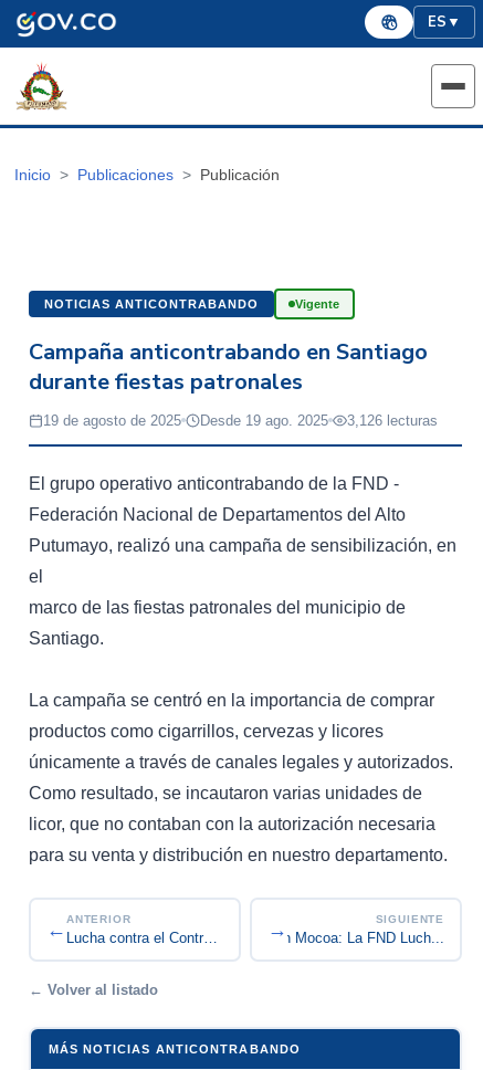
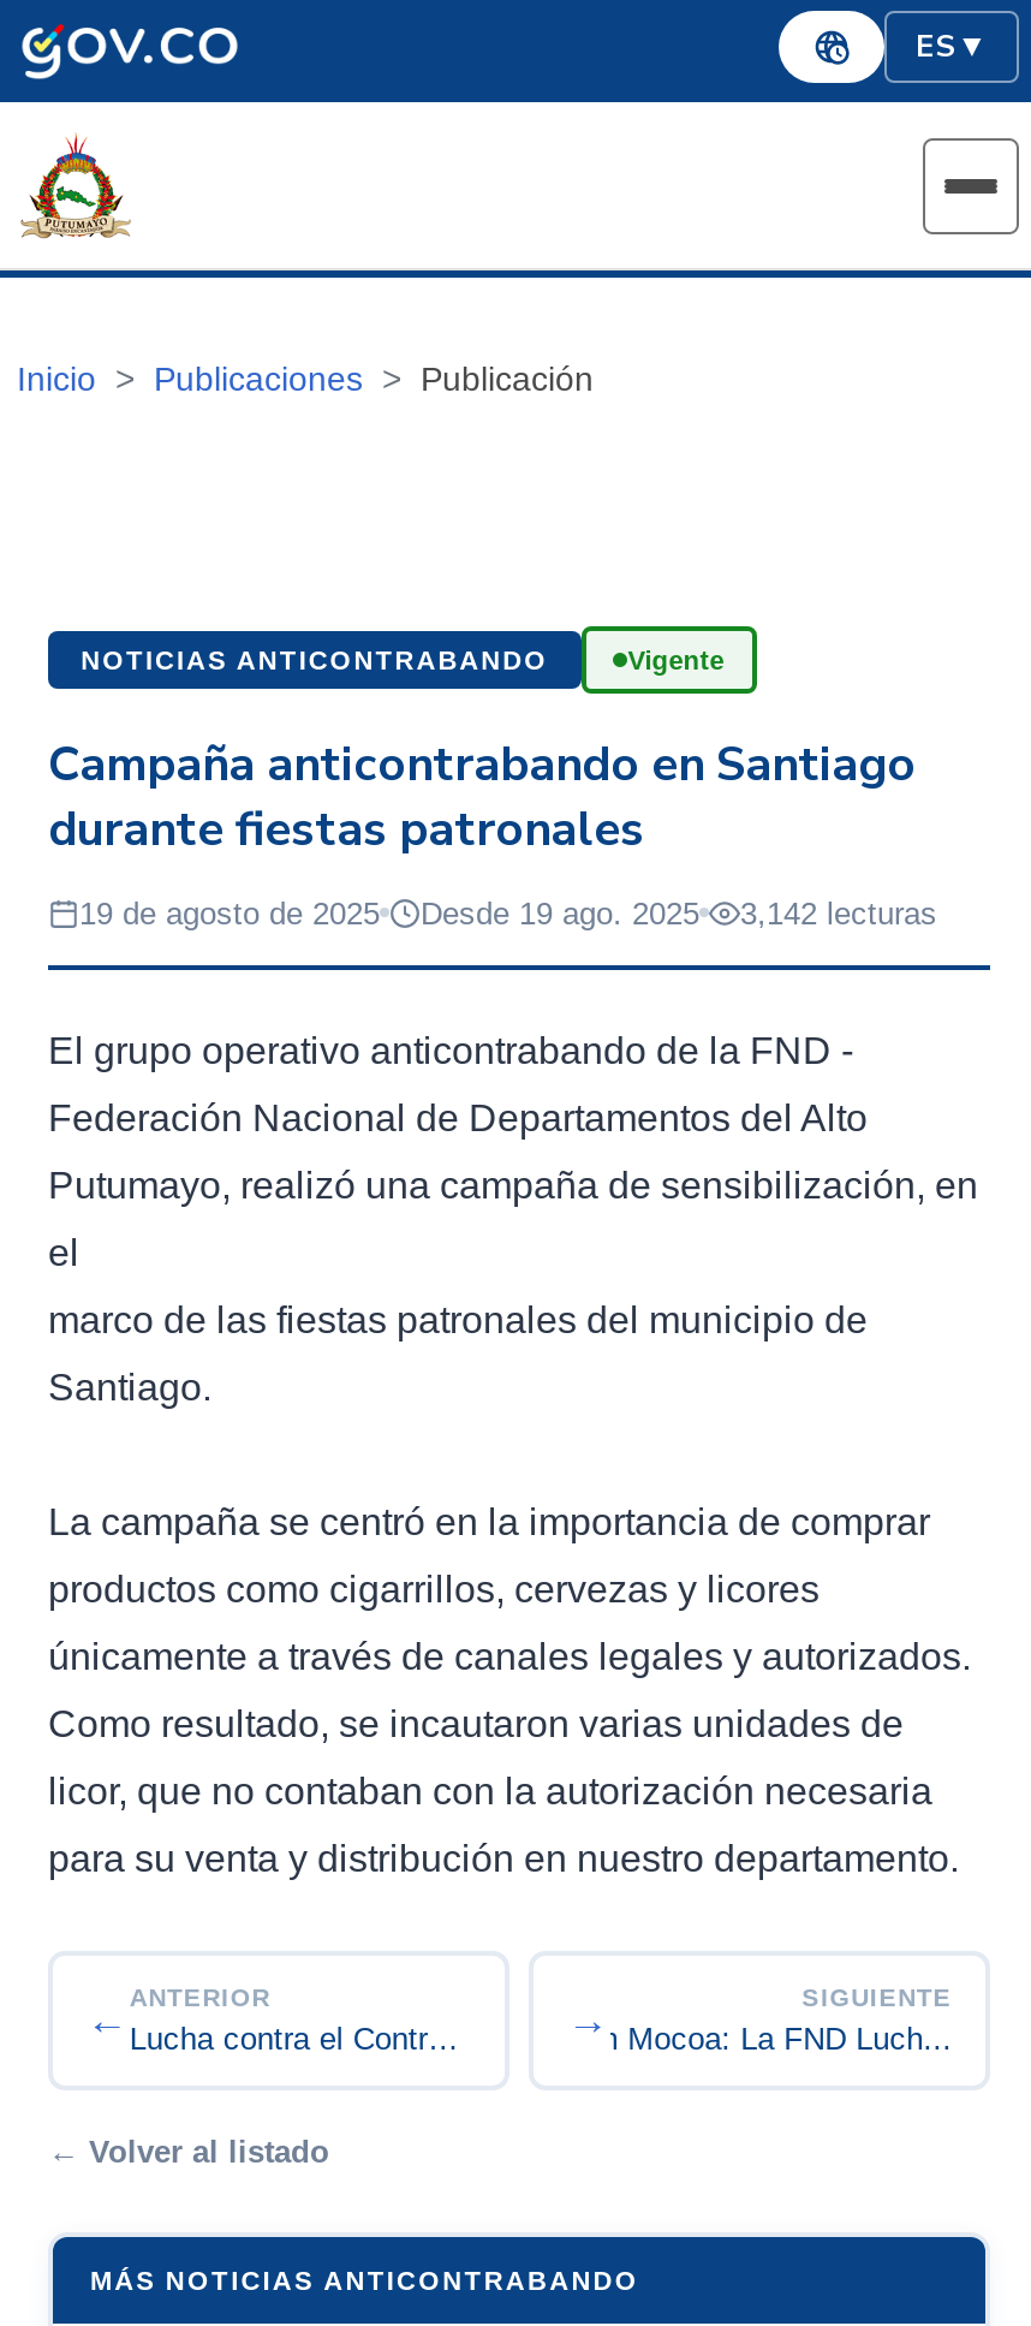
[43,412,438,429] 19 de agosto de 2025 Desde 19 ago. 2025 3,126 lecturas -> [79,895,937,931] 19 de agosto de 2025 Desde 19 ago. 2025 3,142 lecturas

